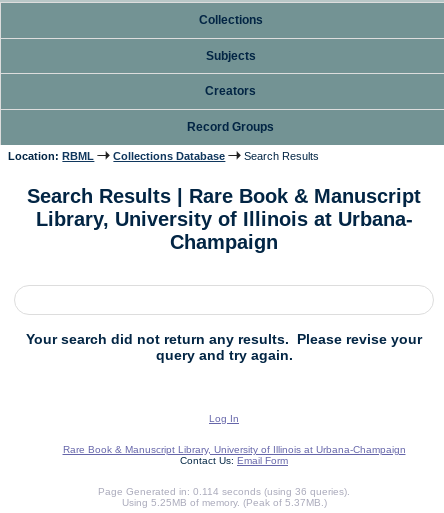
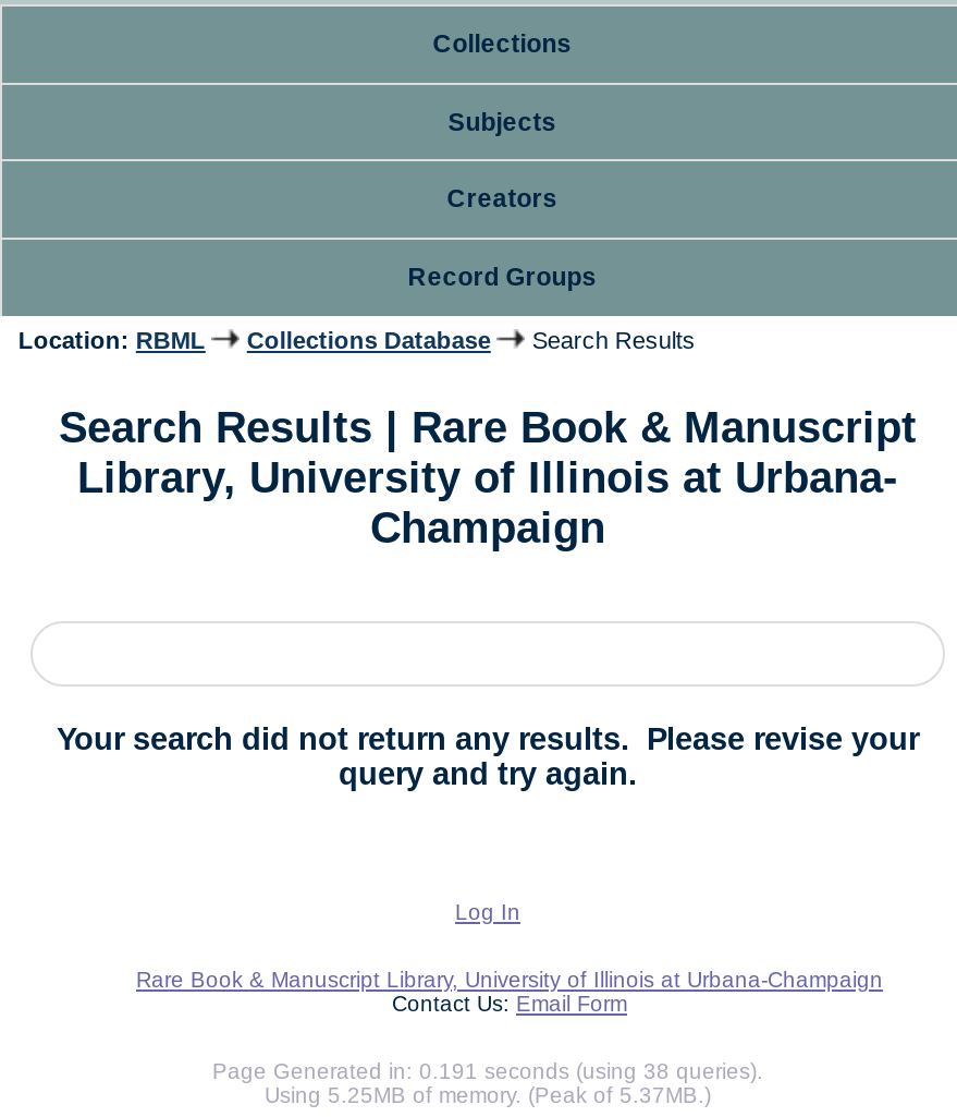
[98,486,350,497] Page Generated in: 0.114 seconds (using 36 queries). -> [212,1058,763,1082] Page Generated in: 0.191 seconds (using 38 queries).

